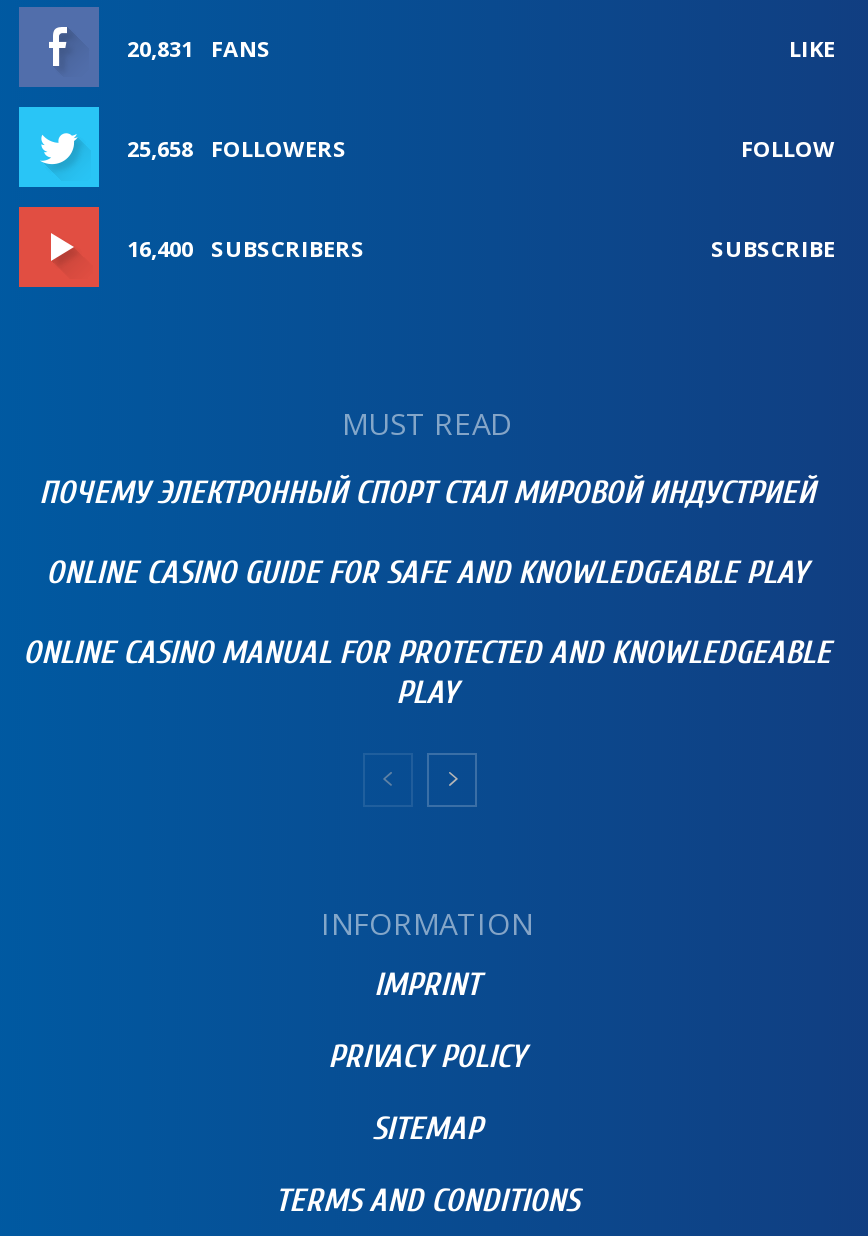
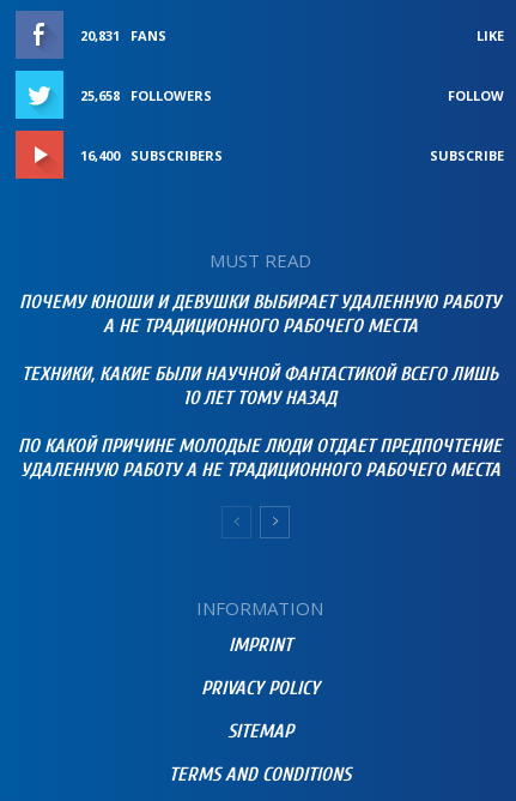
[39,476,815,512] ПОЧЕМУ ЭЛЕКТРОННЫЙ СПОРТ СТАЛ МИРОВОЙ ИНДУСТРИЕЙ -> [19,292,500,337] ПОЧЕМУ ЮНОШИ И ДЕВУШКИ ВЫБИРАЕТ УДАЛЕННУЮ РАБОТУ | А НЕ ТРАДИЦИОННОГО РАБОЧЕГО МЕСТА
[46,556,808,592] ONLINE CASINO GUIDE FOR SAFE AND KNOWLEDGEABLE PLAY -> [22,364,498,409] ТЕХНИКИ, КАКИЕ БЫЛИ НАУЧНОЙ ФАНТАСТИКОЙ ВСЕГО ЛИШЬ | 10 ЛЕТ ТОМУ НАЗАД
[23,636,831,712] ONLINE CASINO MANUAL FOR PROTECTED AND KNOWLEDGEABLE | PLAY -> [18,436,502,481] ПО КАКОЙ ПРИЧИНЕ МОЛОДЫЕ ЛЮДИ ОТДАЕТ ПРЕДПОЧТЕНИЕ | УДАЛЕННУЮ РАБОТУ А НЕ ТРАДИЦИОННОГО РАБОЧЕГО МЕСТА

